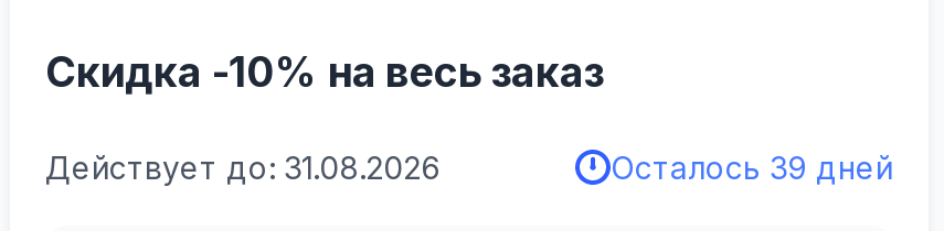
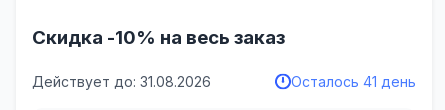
[611,150,893,187] Осталось 39 дней -> [291,73,416,90] Осталось 41 день

